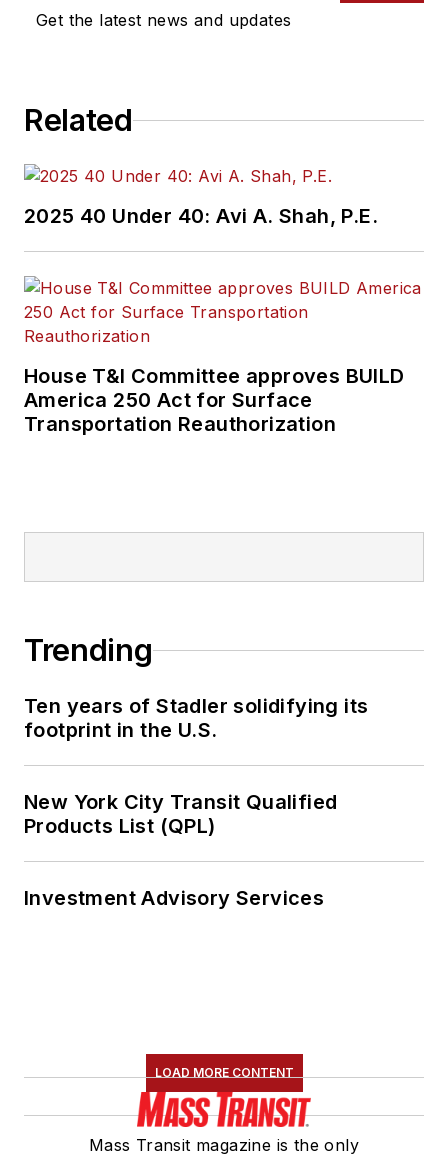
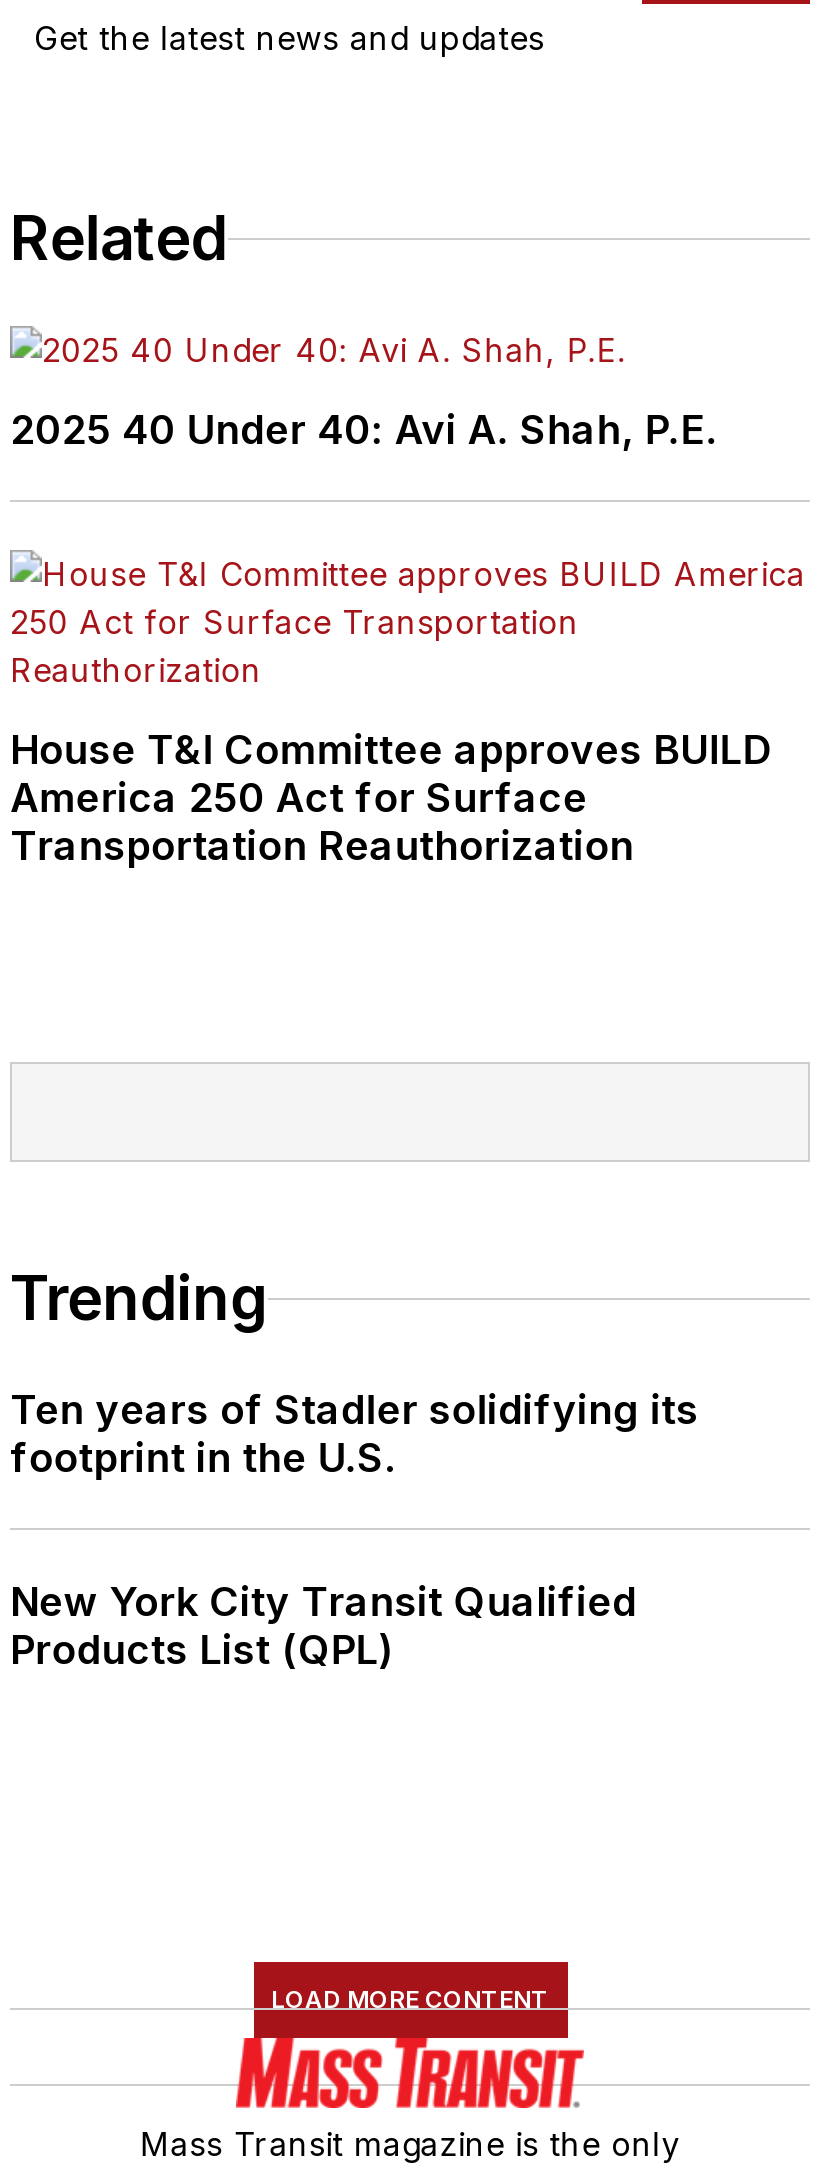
[24,886,324,910] Investment Advisory Services -> none

